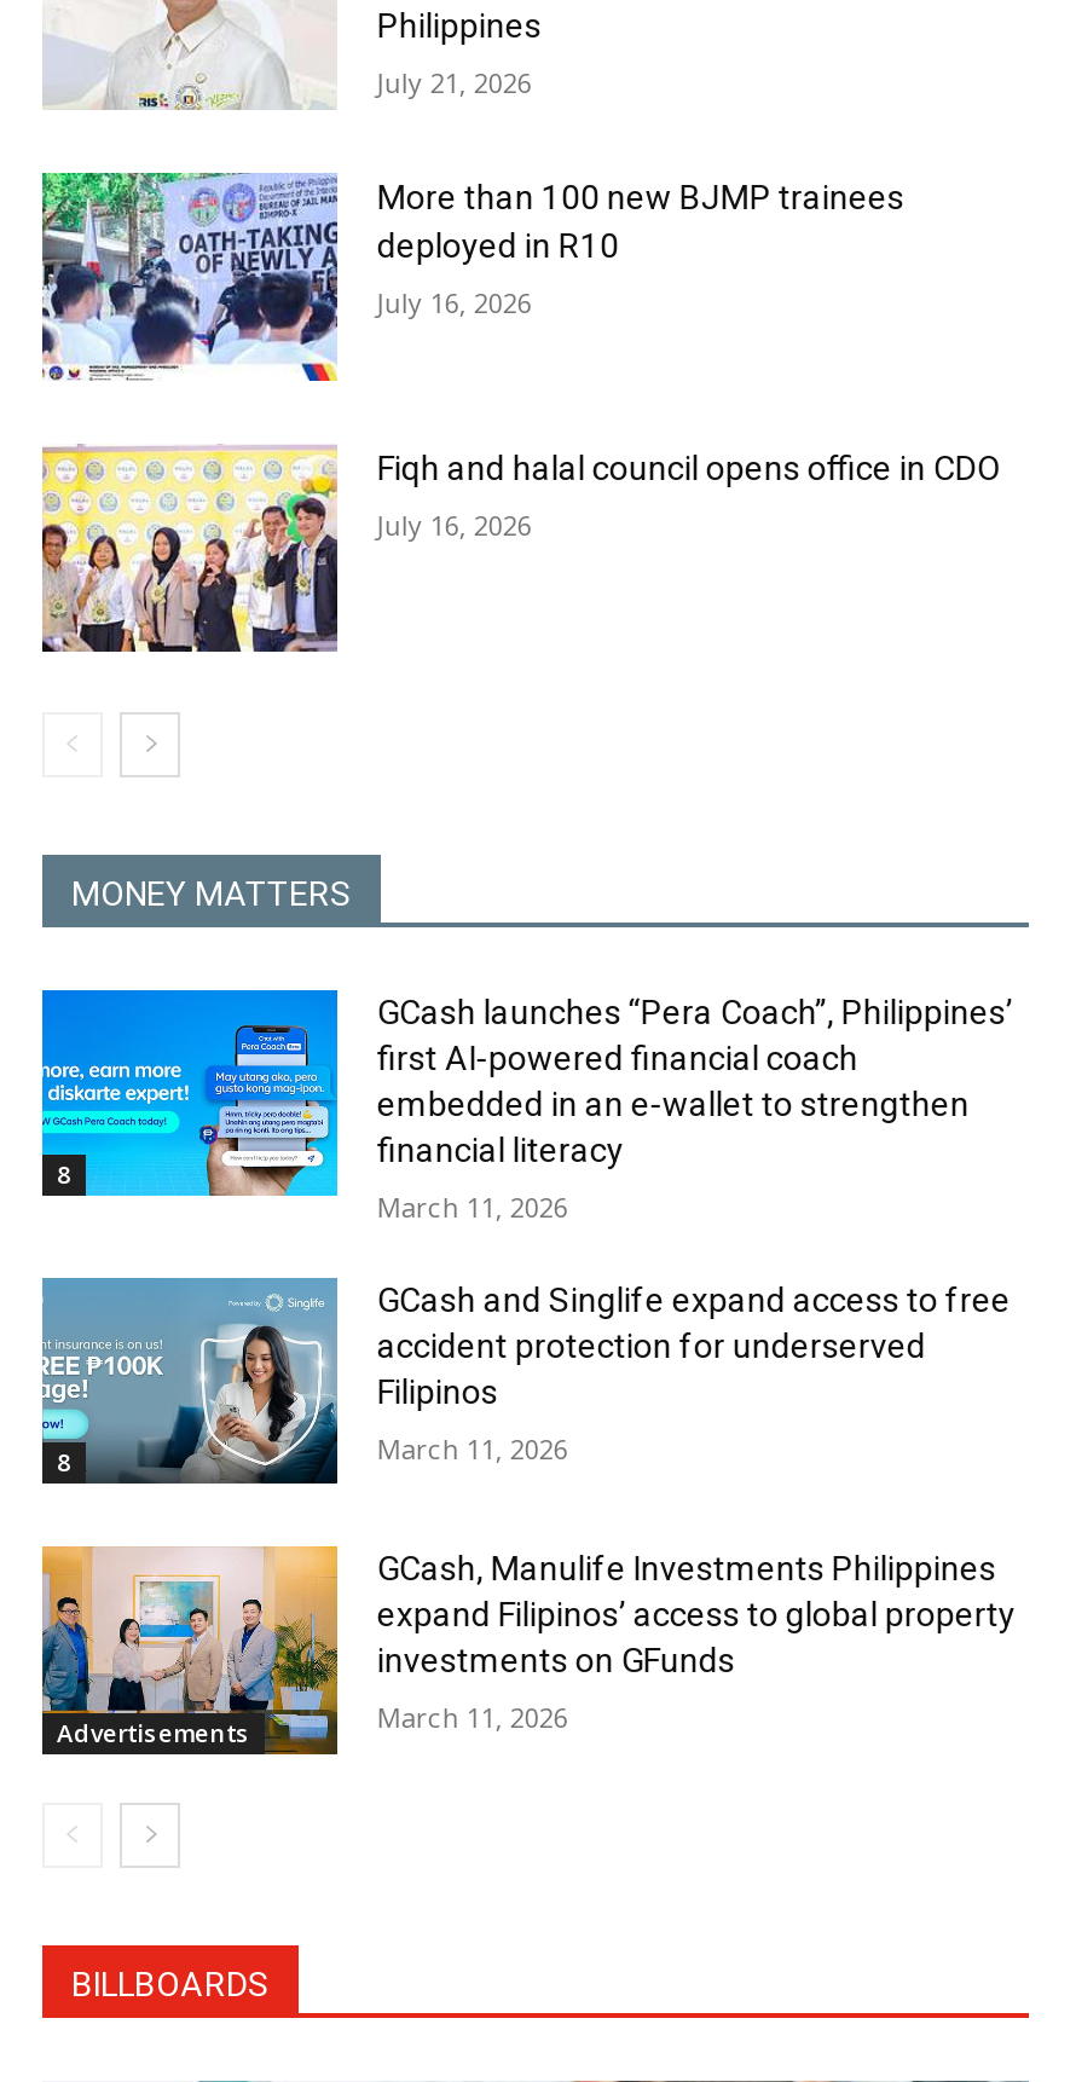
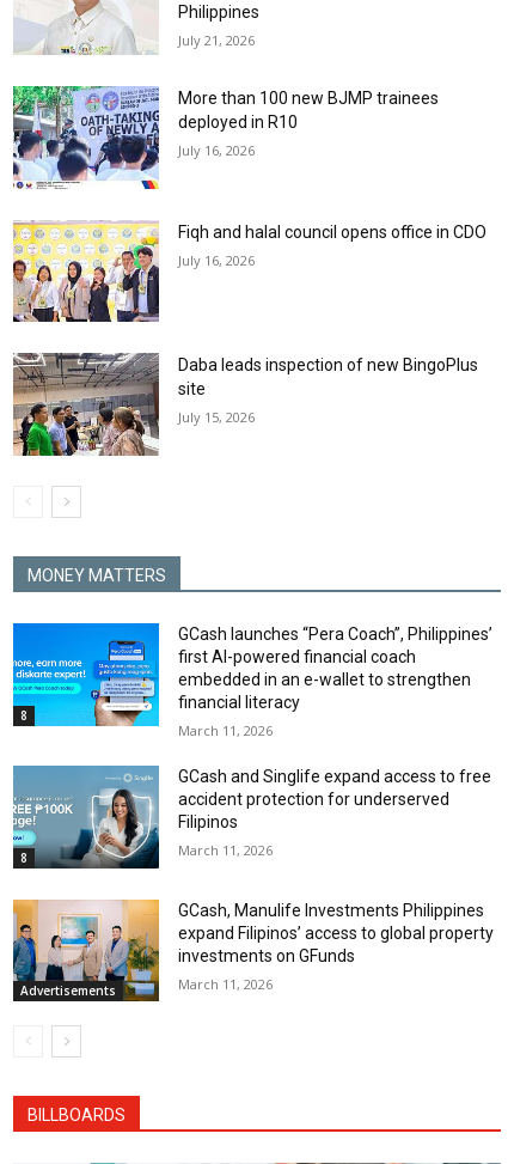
none -> [12,352,479,457] [image] | Daba leads inspection of new BingoPlus | site | July 15, 2026

